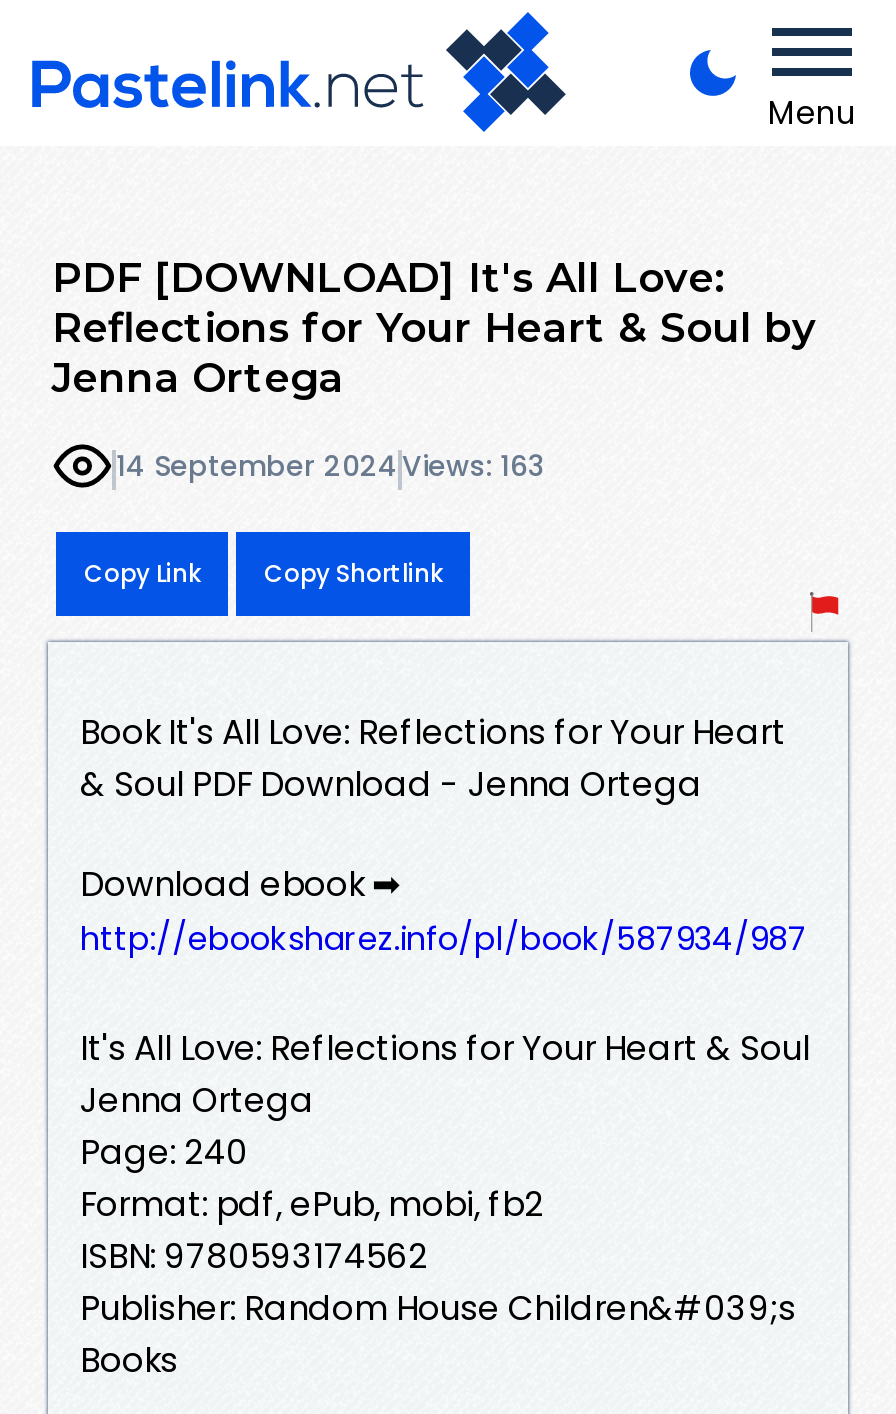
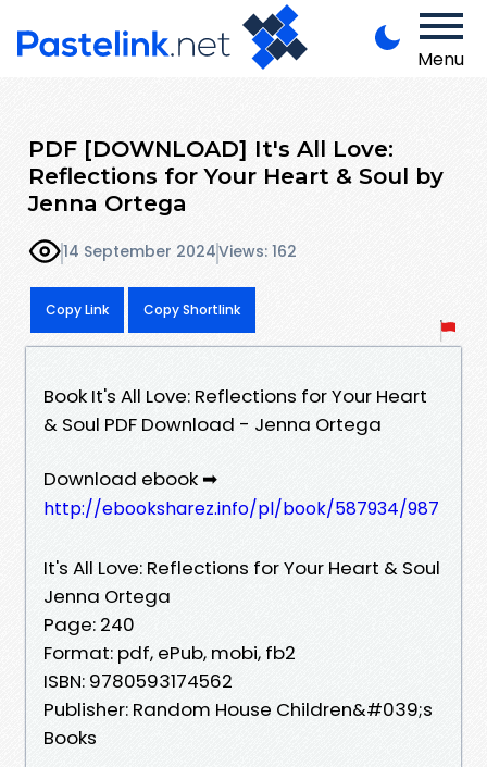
[116,447,546,487] 14 September 2024 Views: 163 -> [63,241,297,263] 14 September 2024 Views: 162

